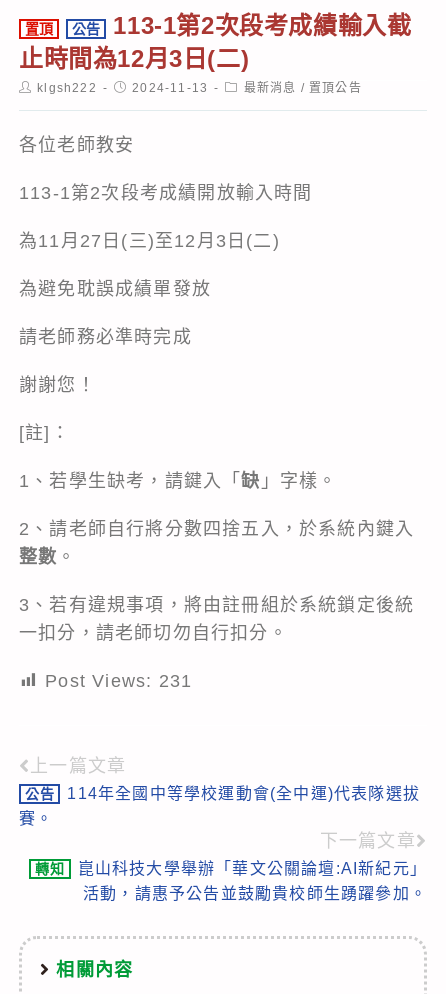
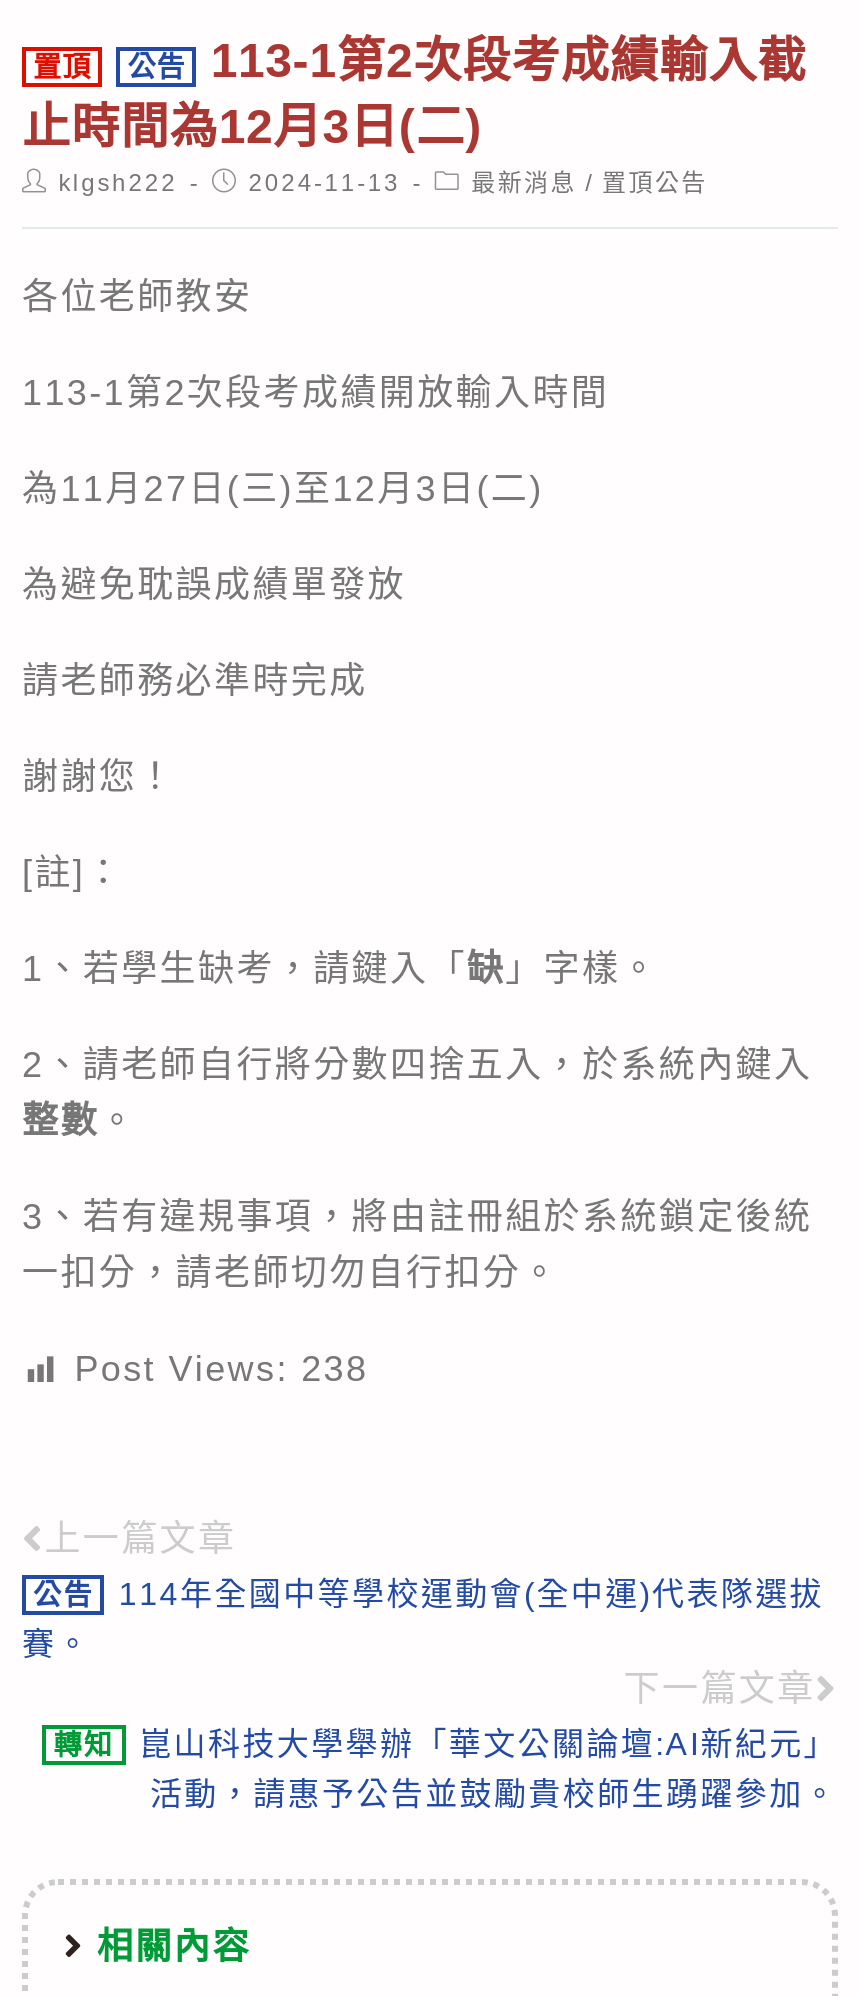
[45,671,192,691] Post Views: 231 -> [74,1349,368,1389] Post Views: 238

